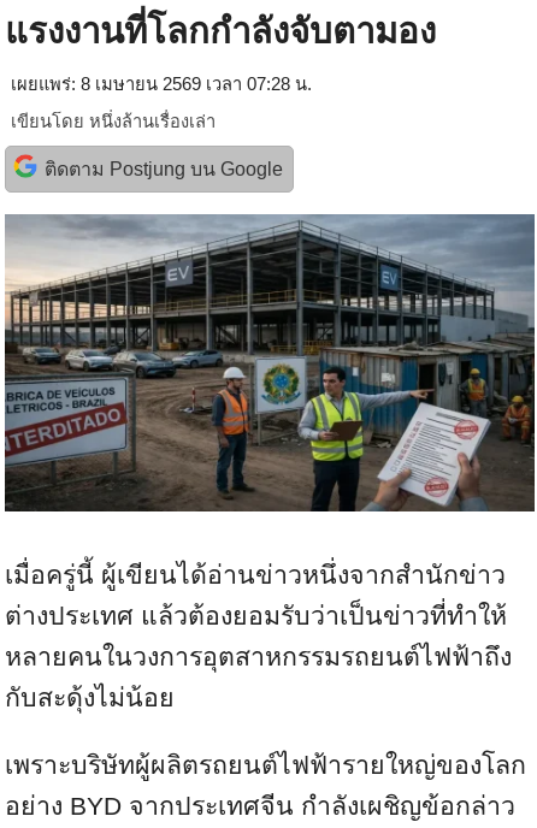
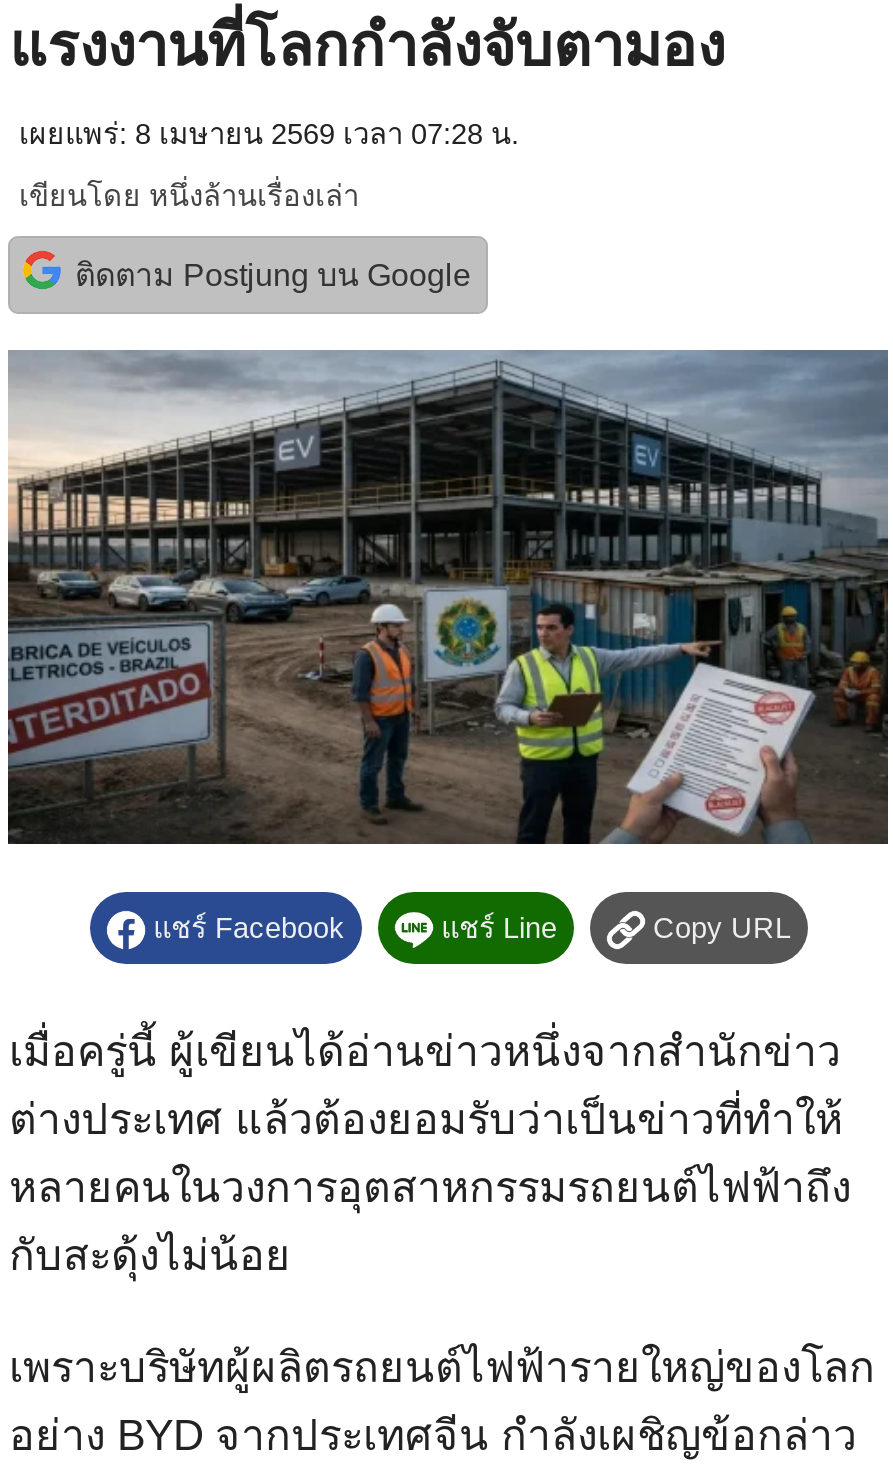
none -> [145,912,791,944] แชร์ Facebook | แชร์ Line | Copy URL

